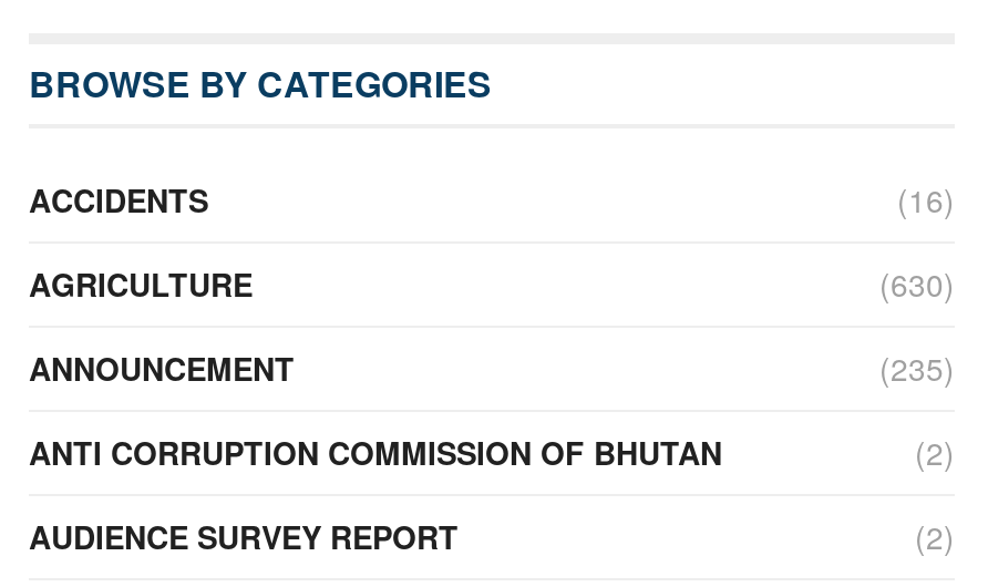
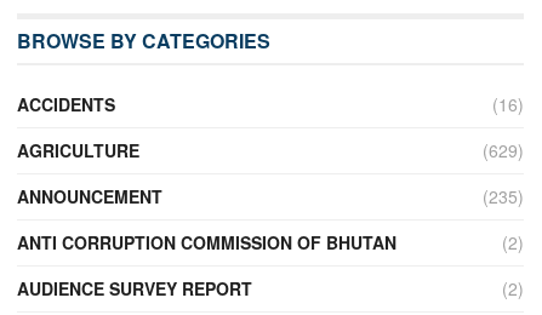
[879,262,955,306] (630) -> [483,138,524,163] (629)

